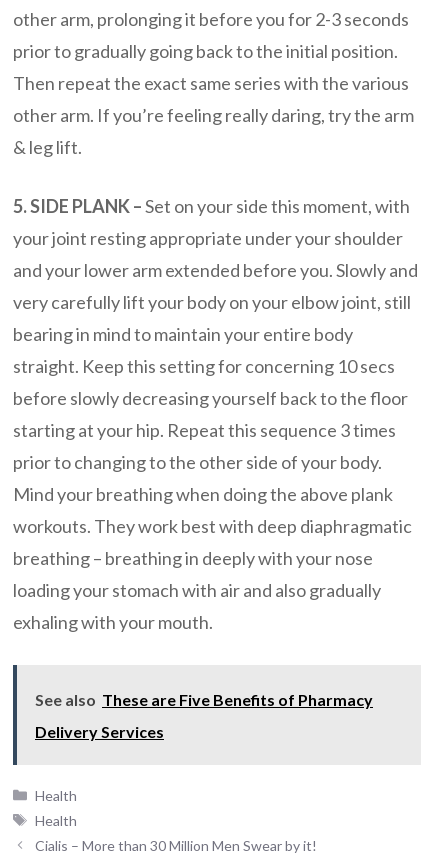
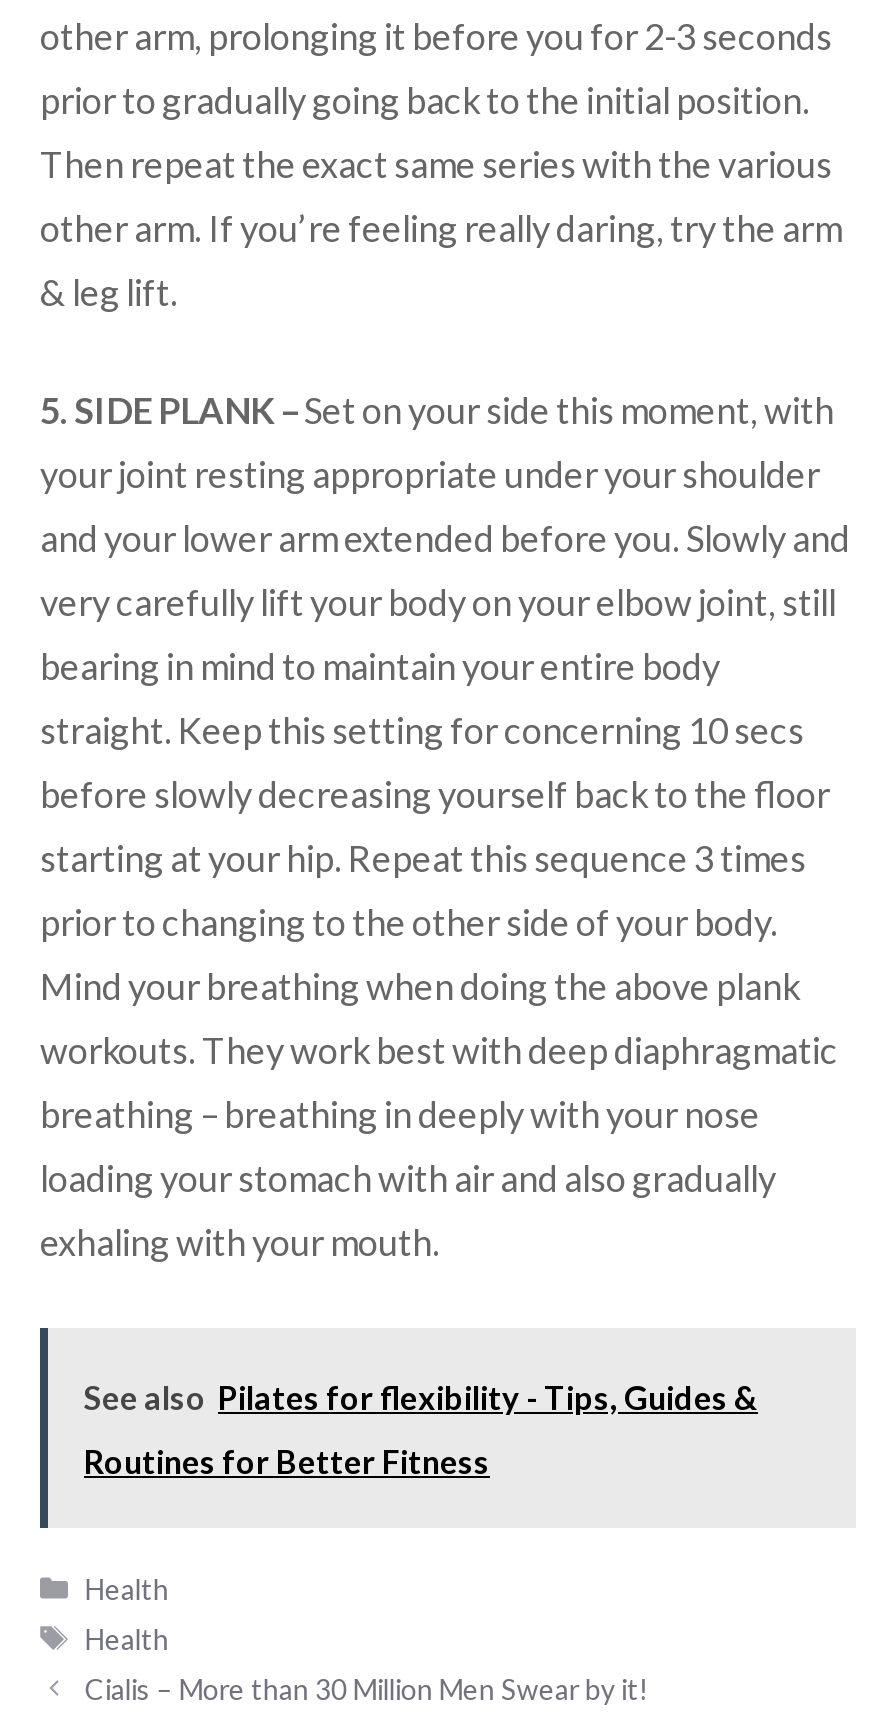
[35,690,373,709] See also These are Five Benefits of Pharmacy -> [84,1377,758,1415] See also Pilates for flexibility - Tips, Guides &
[35,722,164,741] Delivery Services -> [84,1441,490,1479] Routines for Better Fitness

